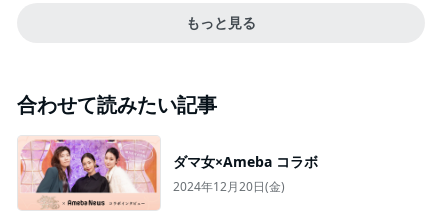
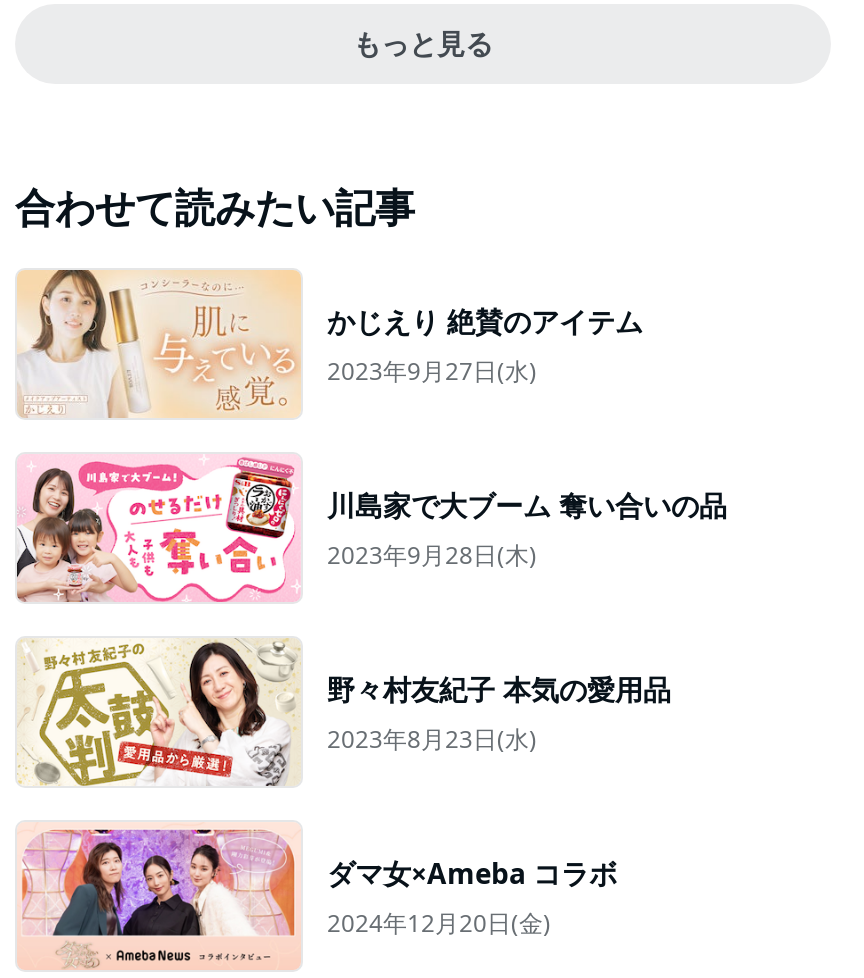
none -> [15,454,727,604] [image] | 川島家で大ブーム 奪い合いの品 | 2023年9月28日(木)
none -> [15,638,671,788] [image] | 野々村友紀子 本気の愛用品 | 2023年8月23日(水)
none -> [17,268,643,418] [image] | かじえり 絶賛のアイテム | 2023年9月27日(水)

